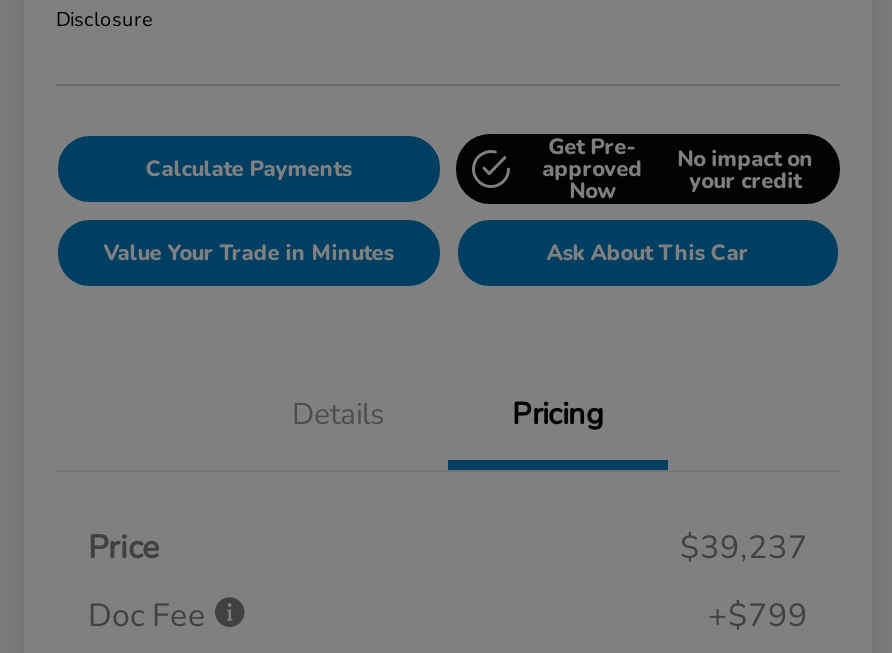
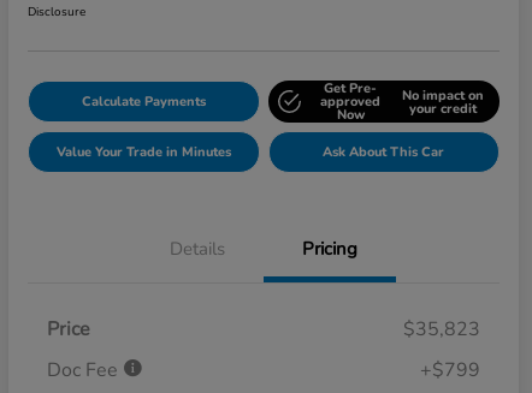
[680,526,808,570] $39,237 -> [403,316,480,343] $35,823

